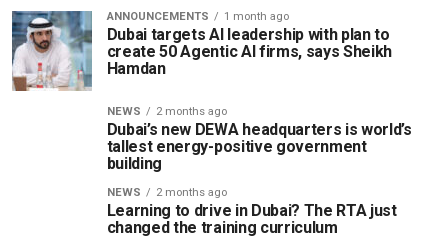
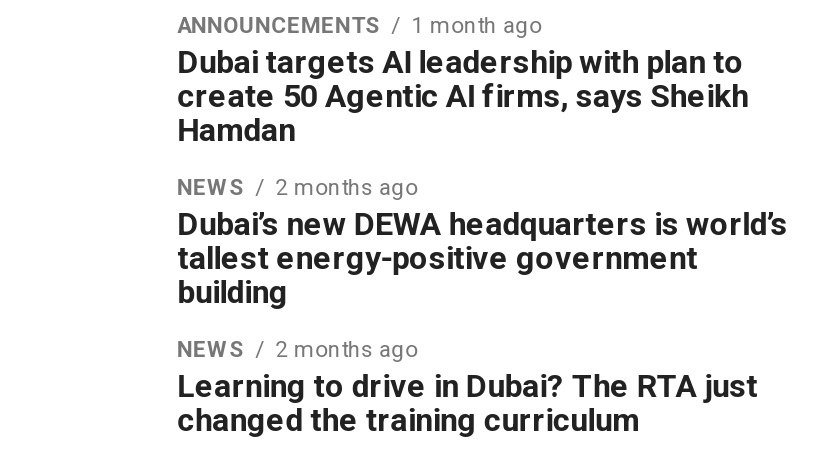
[11,10,93,92] [image] -> none

